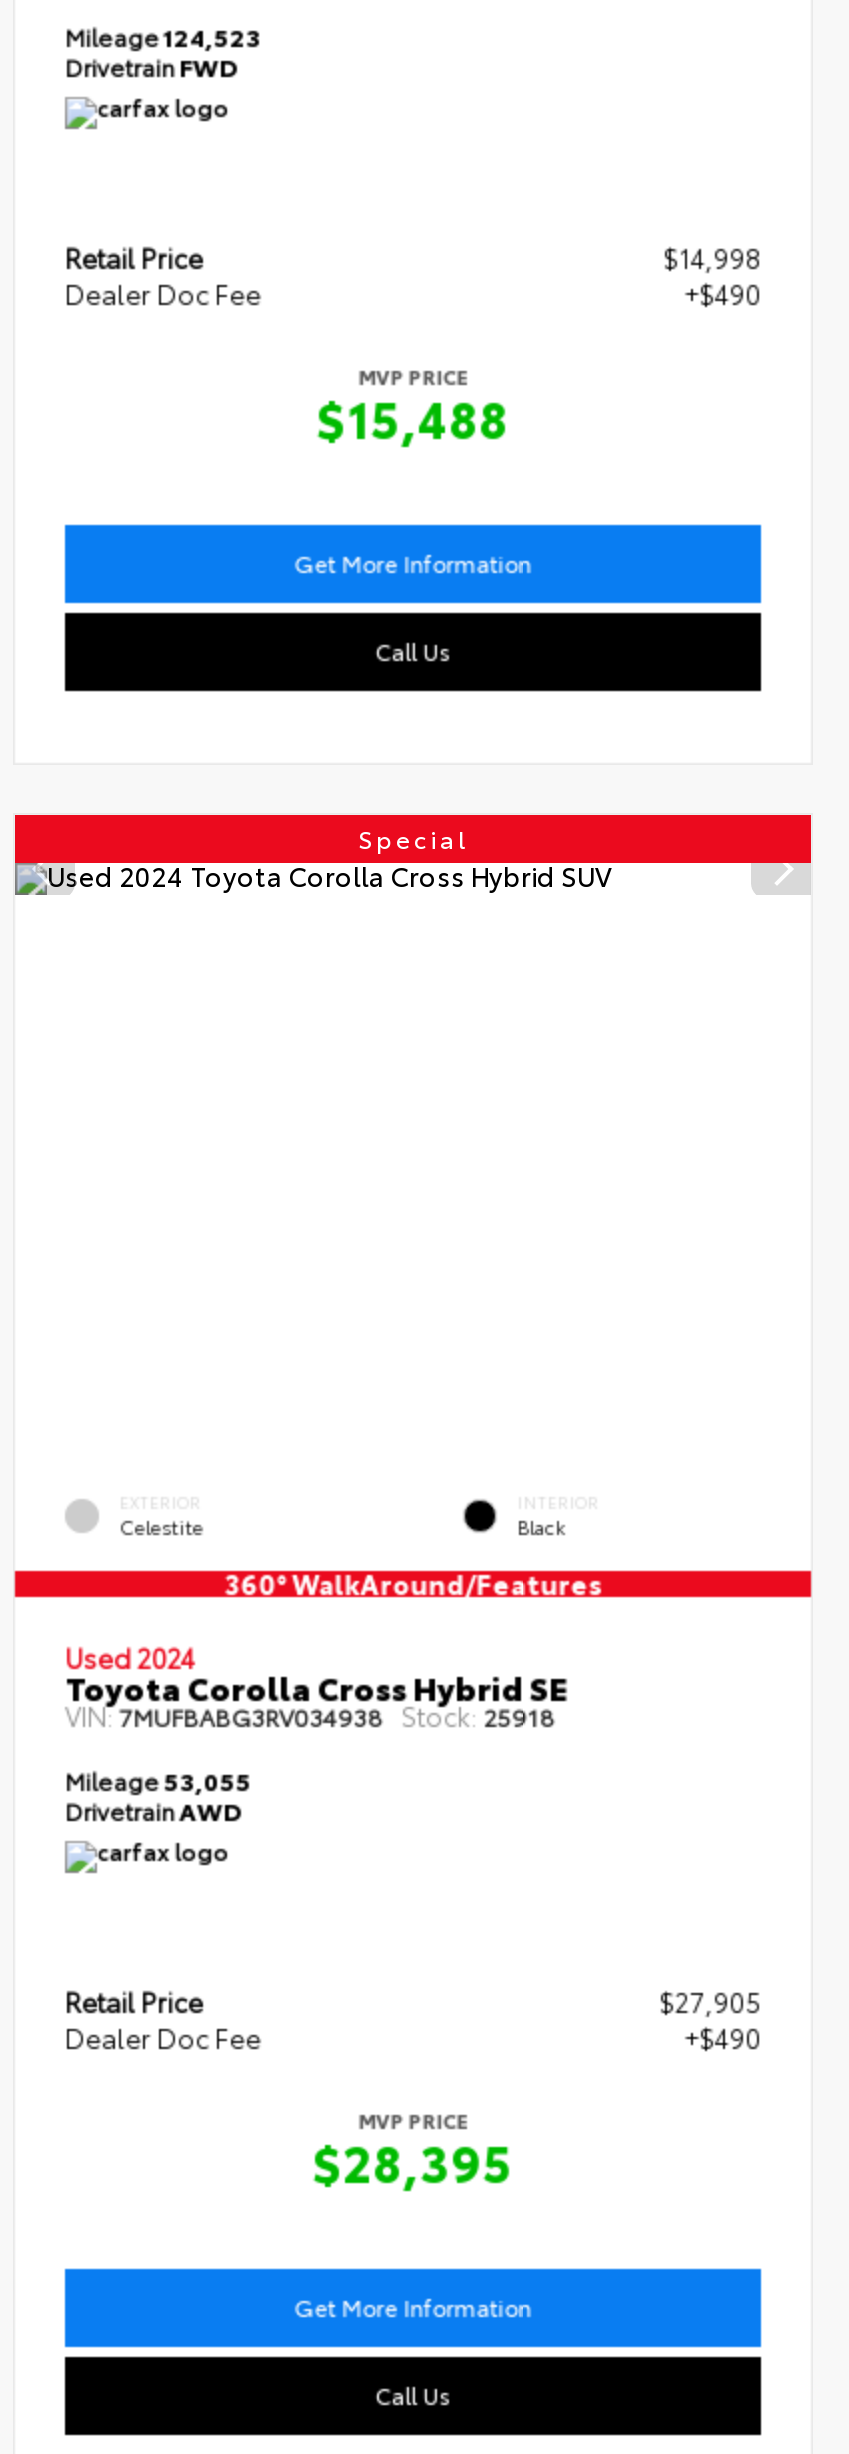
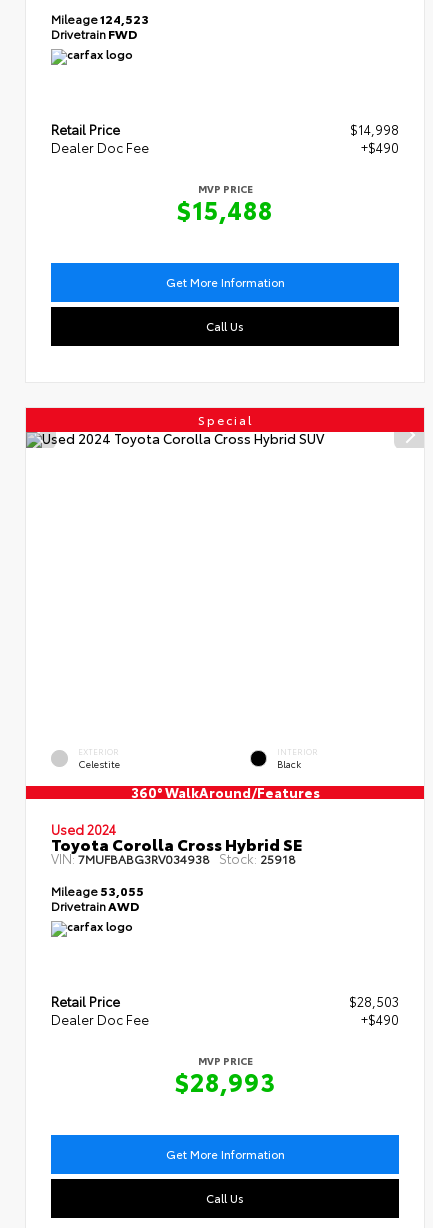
[659,1984,761,2020] $27,905 -> [349,992,399,1010] $28,503
[313,2127,513,2195] $28,395 -> [174,1064,275,1098] $28,993

